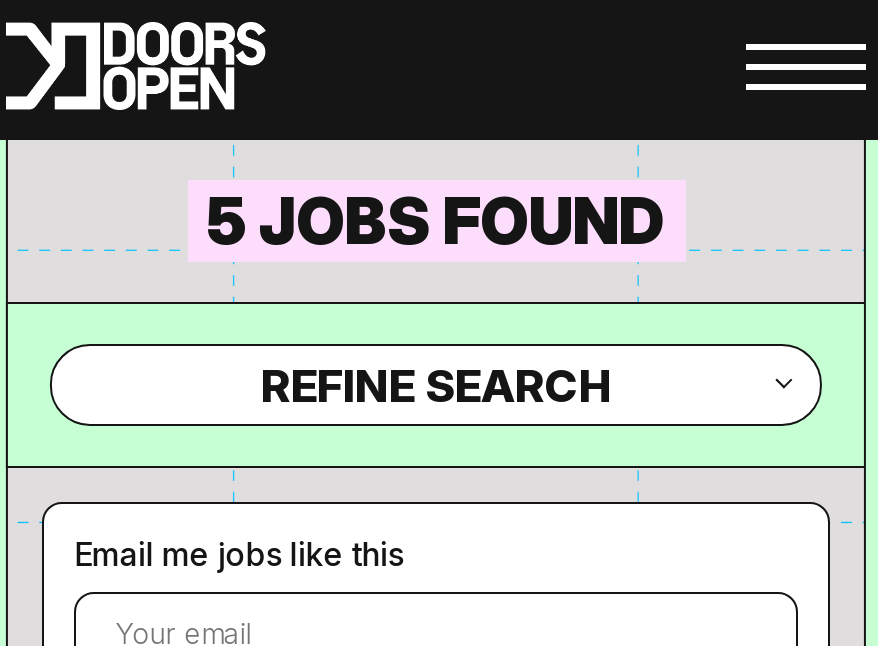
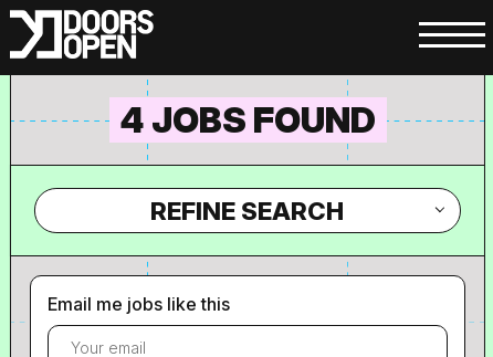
[207,182,665,260] 5 JOBS FOUND -> [120,98,375,141] 4 JOBS FOUND

